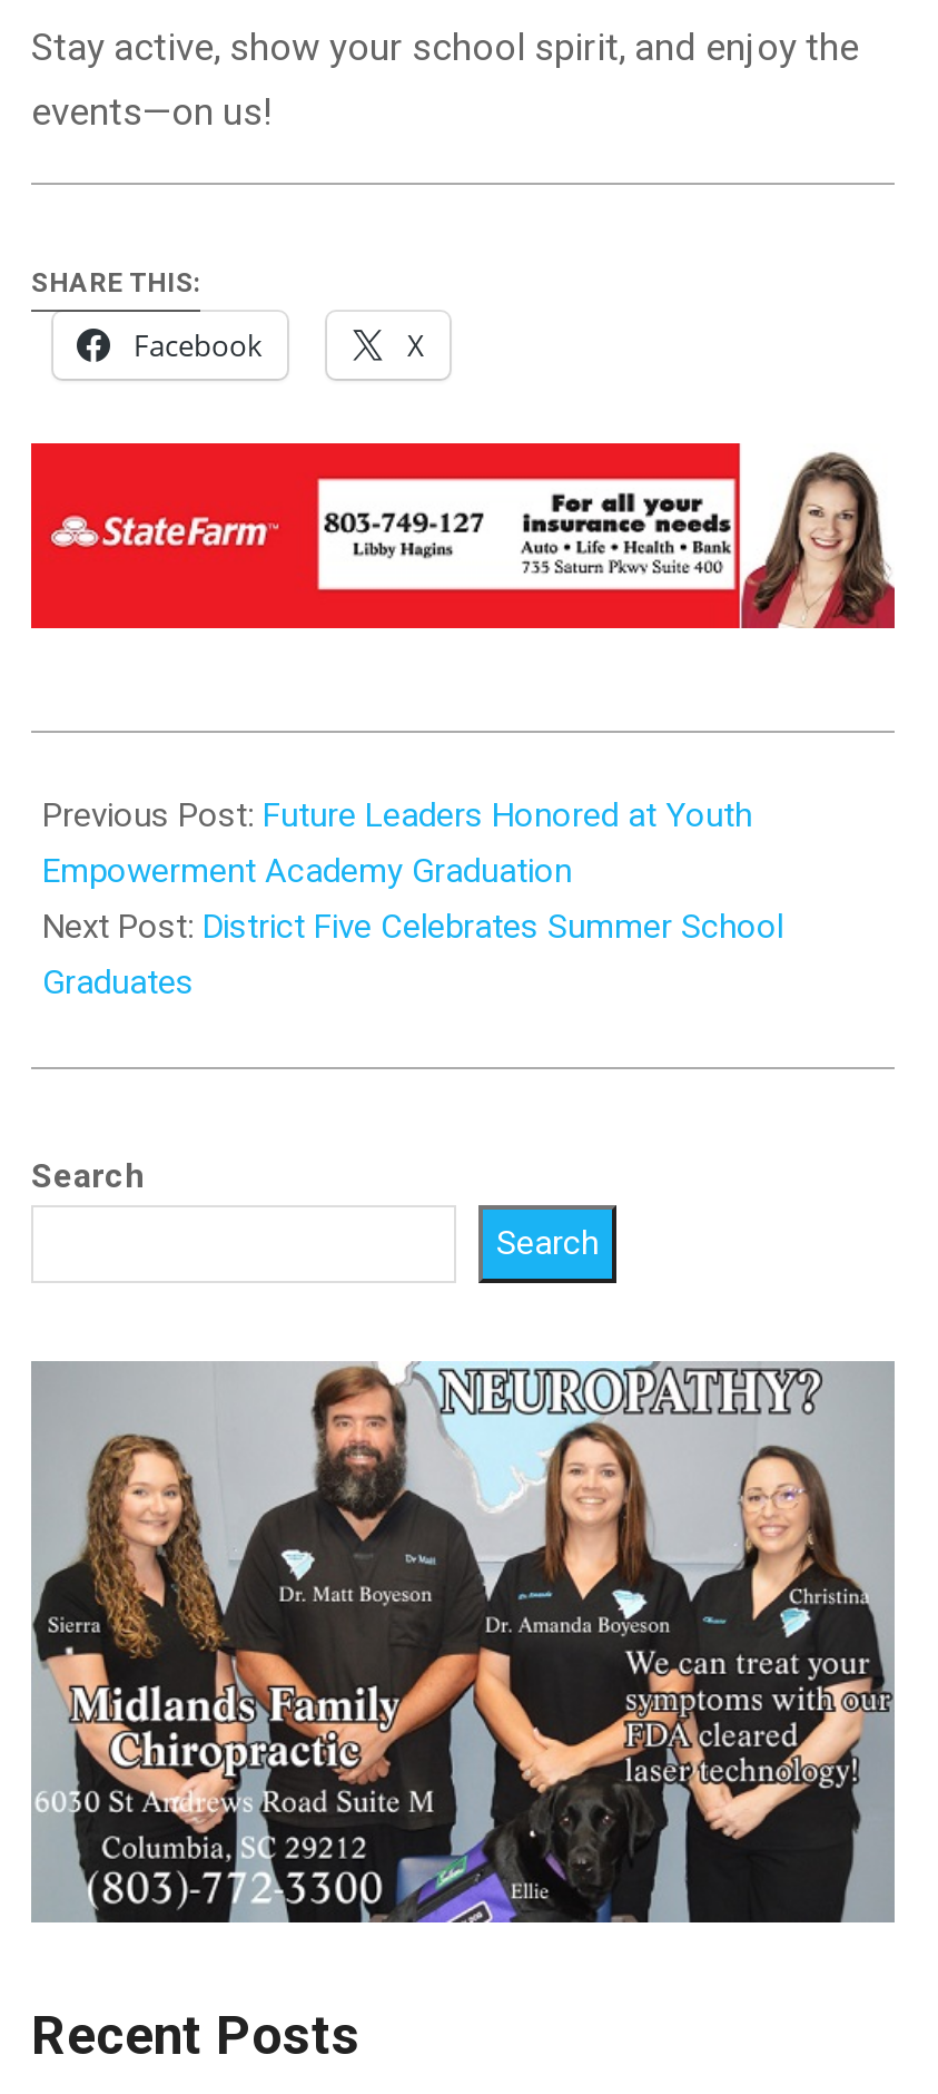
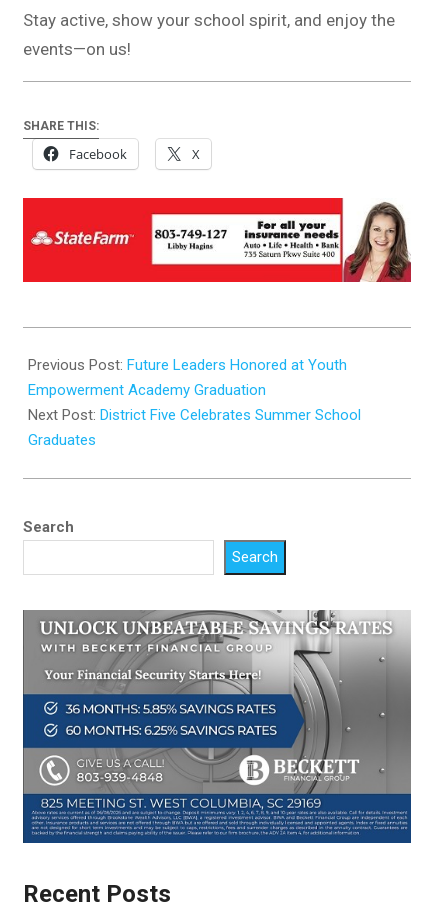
[31,1362,895,1926] [image] -> [23,609,411,844] [image]

